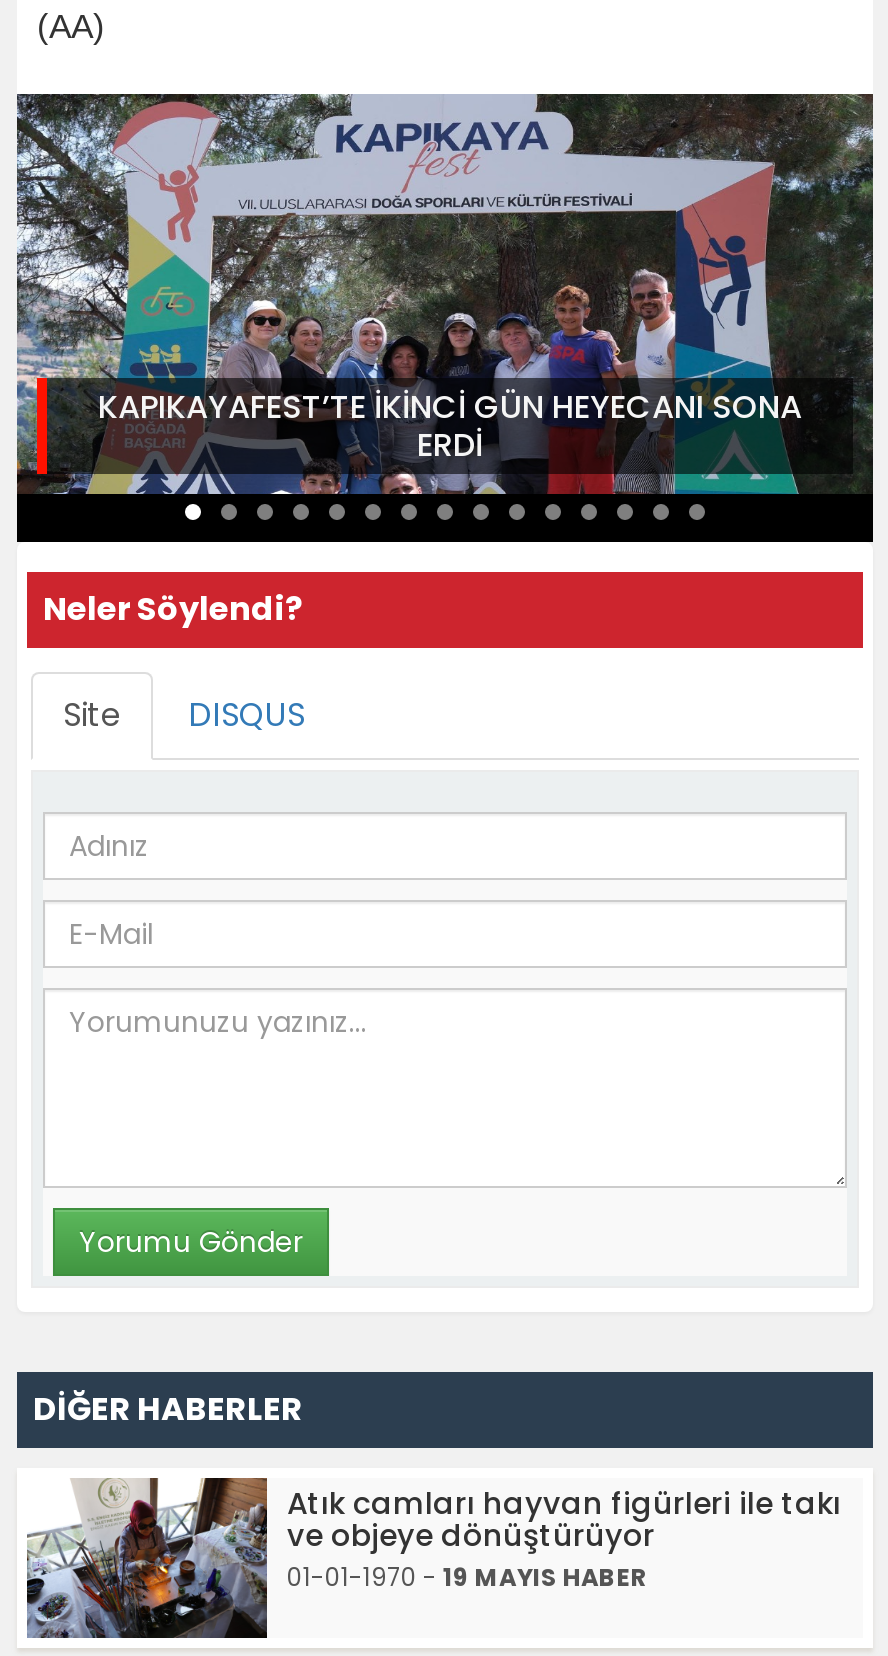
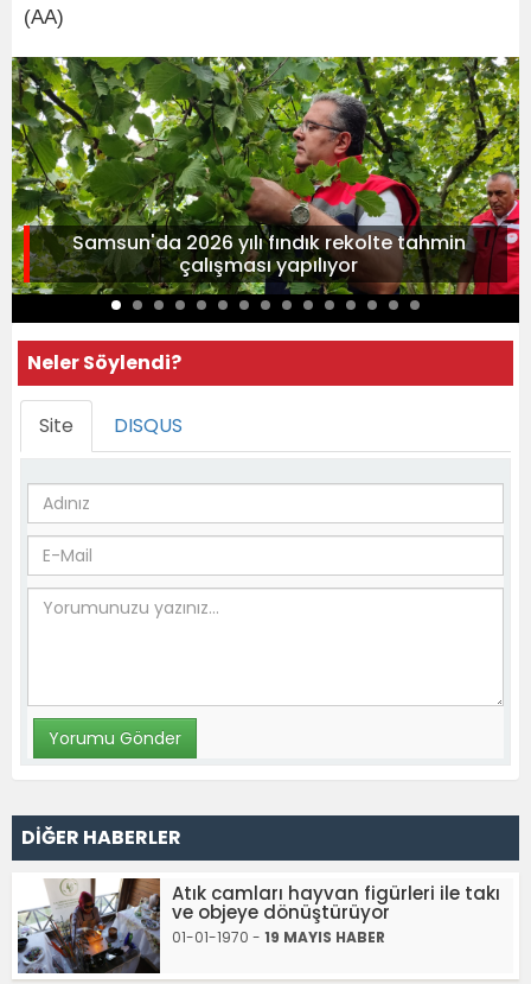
[15,92,875,496] [image] | KAPIKAYAFEST’TE İKİNCİ GÜN HEYECANI SONA | ERDİ -> [11,56,520,296] [image] | Samsun'da 2026 yılı fındık rekolte tahmin | çalışması yapılıyor

